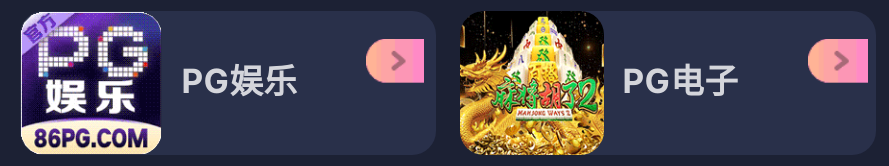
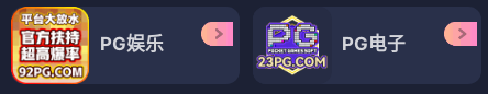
[18,10,164,156] [image] -> [10,5,90,85] [image]
[458,12,606,156] [image] -> [253,7,332,85] [image]

